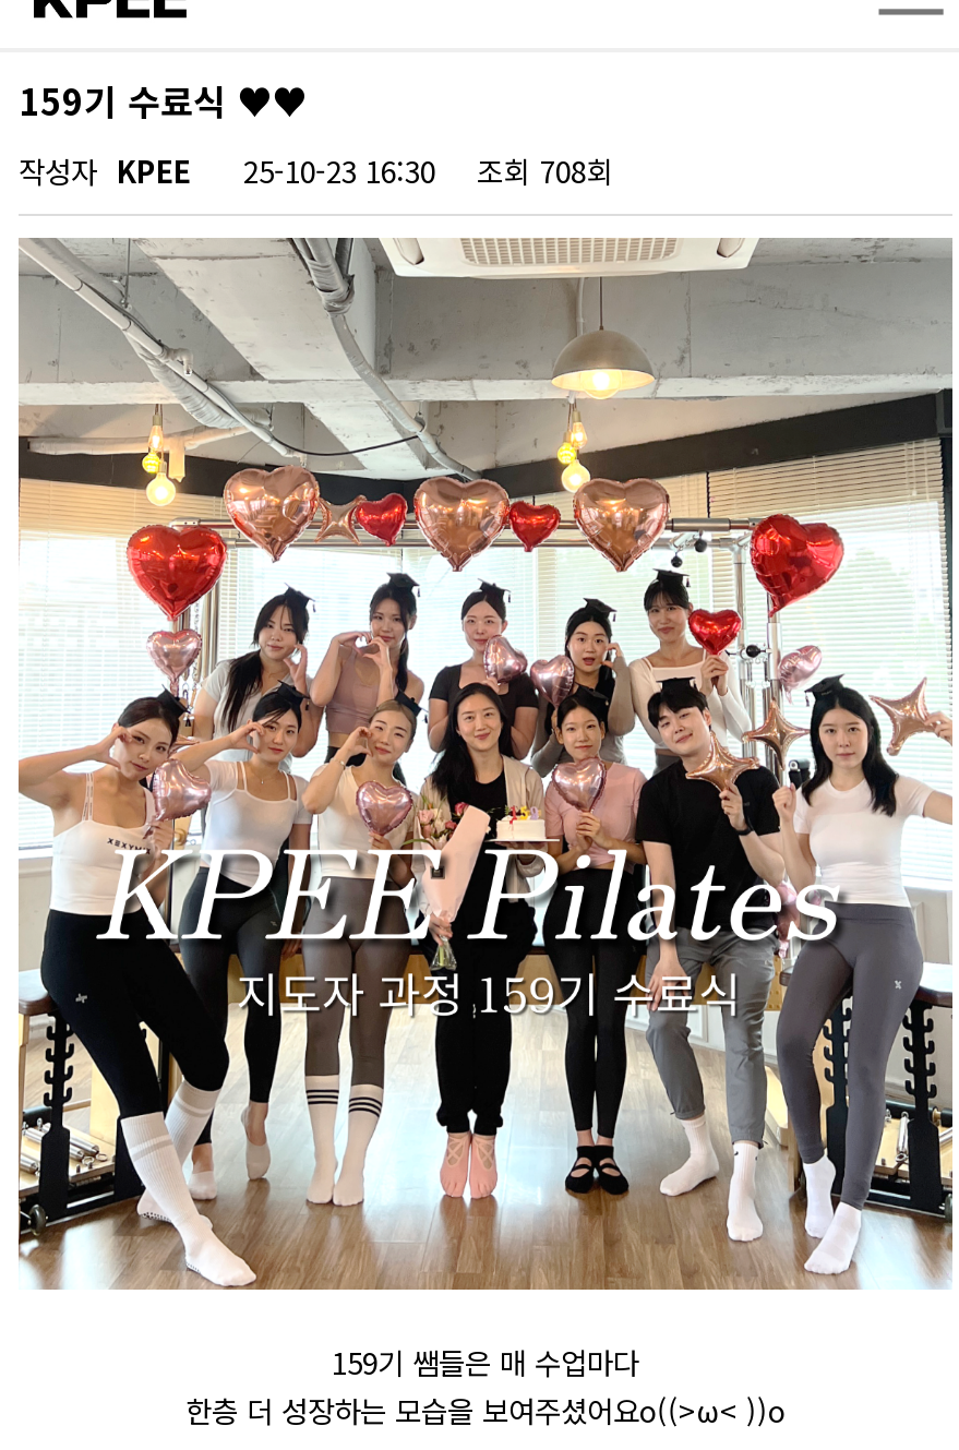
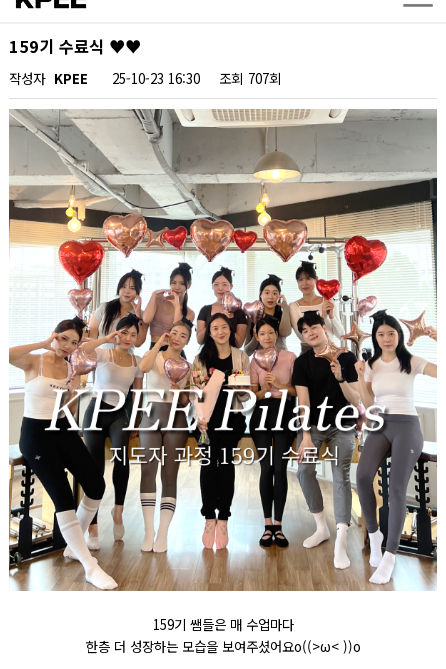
[19,149,612,193] 작성자 KPEE 25-10-23 16:30 조회 708회 -> [9,68,281,88] 작성자 KPEE 25-10-23 16:30 조회 707회

